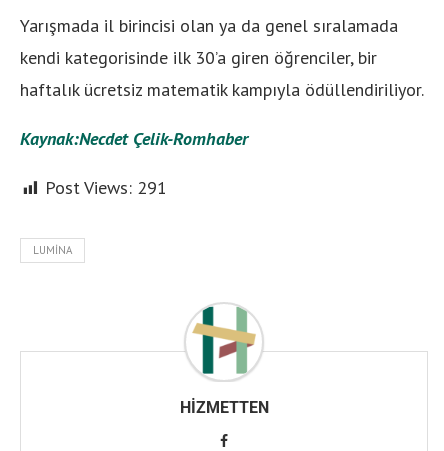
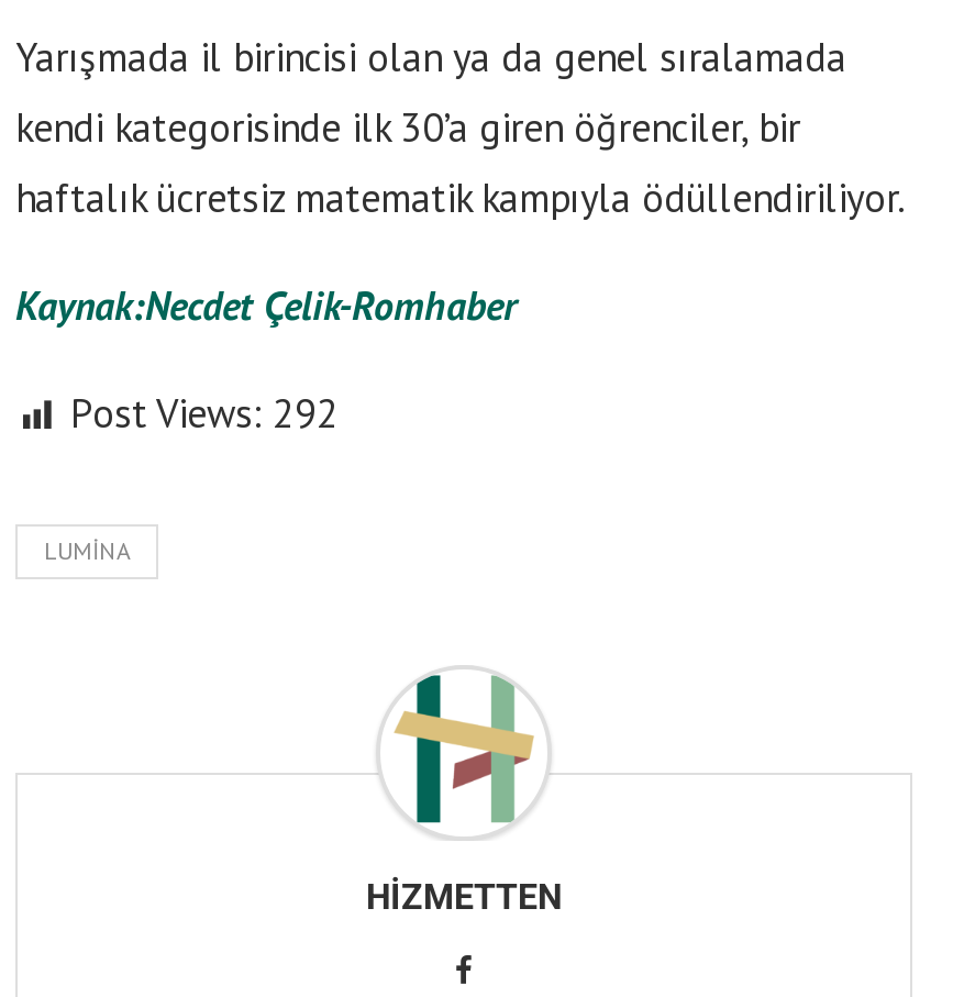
[45,176,167,199] Post Views: 291 -> [70,388,339,439] Post Views: 292

